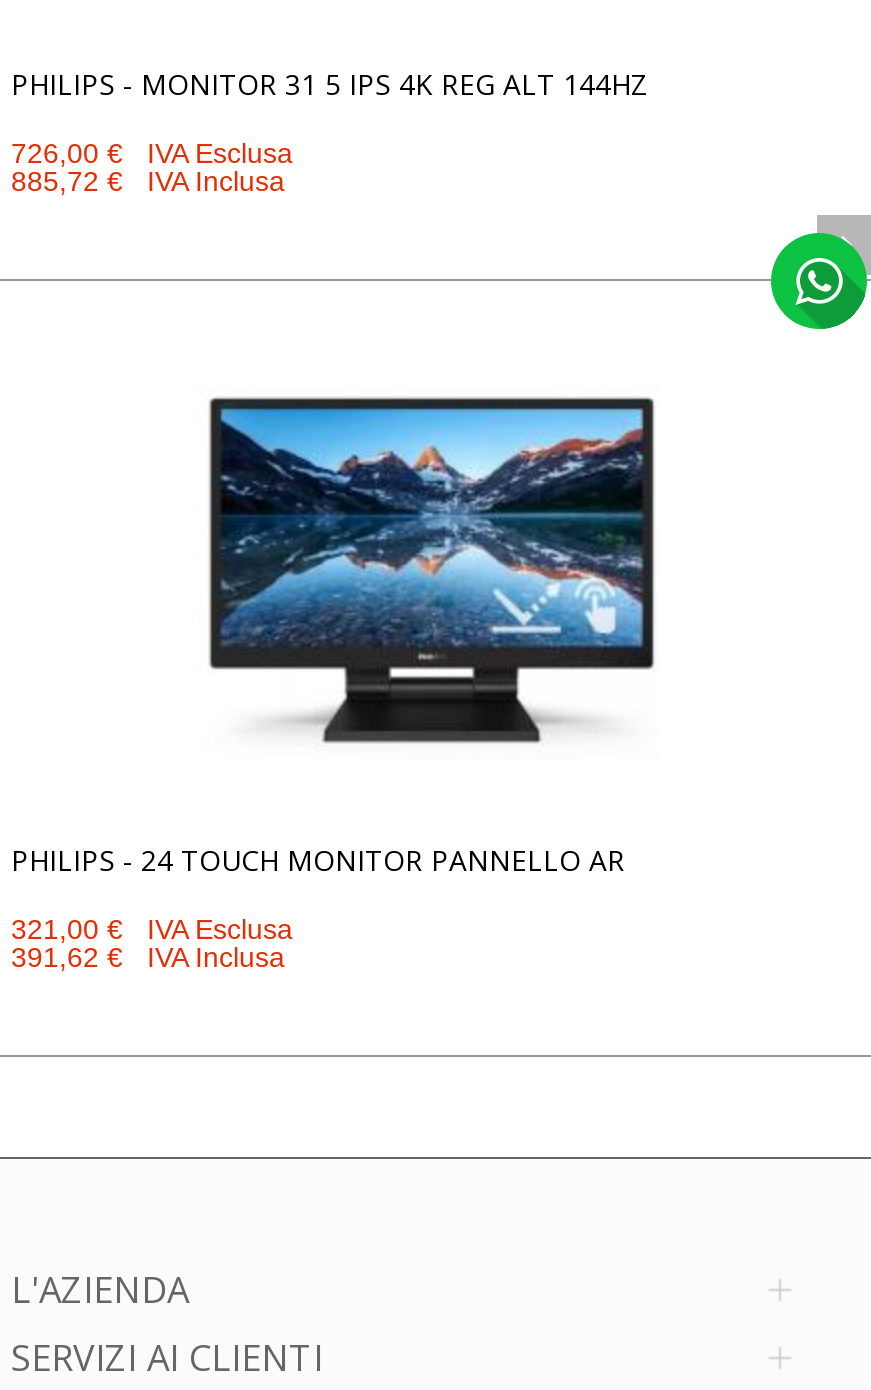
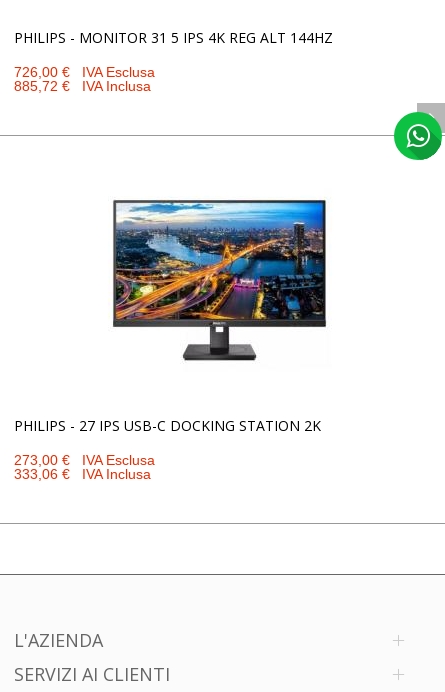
[209,395,655,745] [image] -> [113,194,335,367] [image]
[11,841,625,879] PHILIPS - 24 TOUCH MONITOR PANNELLO AR -> [14,416,321,435] PHILIPS - 27 IPS USB-C DOCKING STATION 2K
[11,913,293,973] 321,00 € IVA Esclusa | 391,62 € IVA Inclusa -> [14,452,155,482] 273,00 € IVA Esclusa | 333,06 € IVA Inclusa

